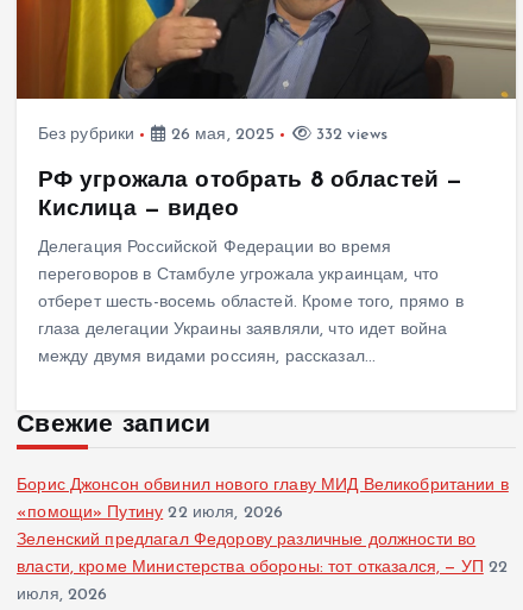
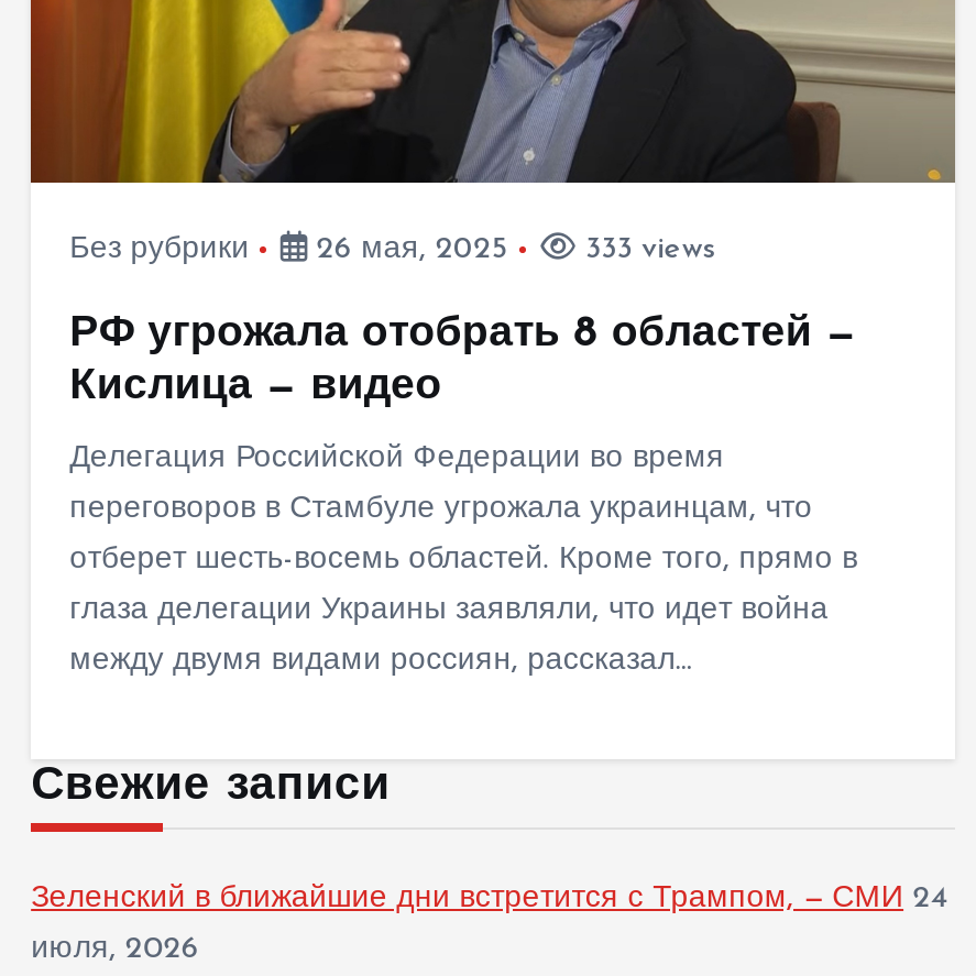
[311,127,388,144] 332 views -> [576,234,716,267] 333 views
[17,477,508,577] Борис Джонсон обвинил нового главу МИД Великобритании в | «помощи» Путину 22 июля, 2026 | Зеленский предлагал Федорову различные должности во | власти, кроме Министерства обороны: тот отказался, — УП 22 -> [31,882,948,915] Зеленский в ближайшие дни встретится с Трампом, — СМИ 24

